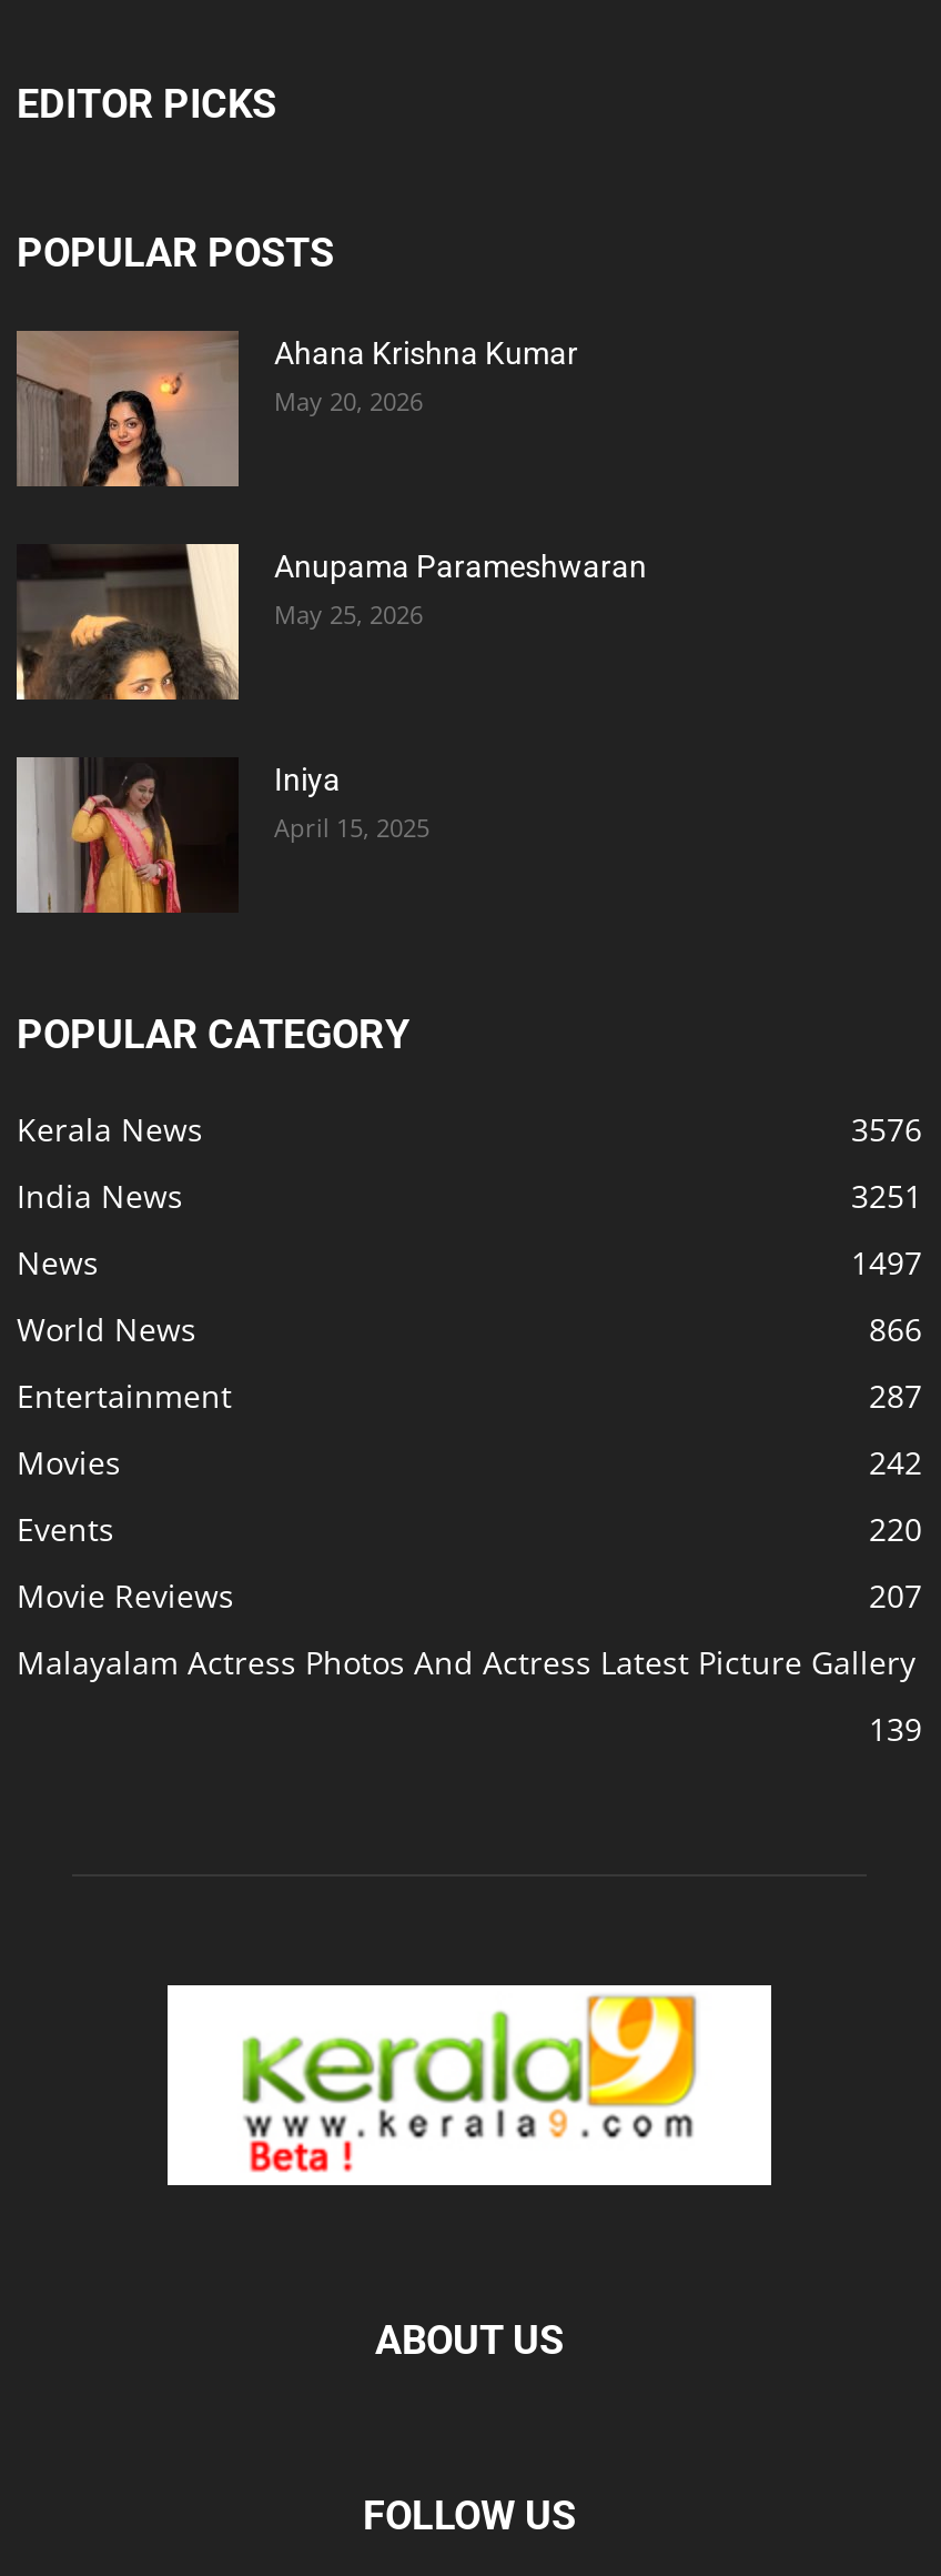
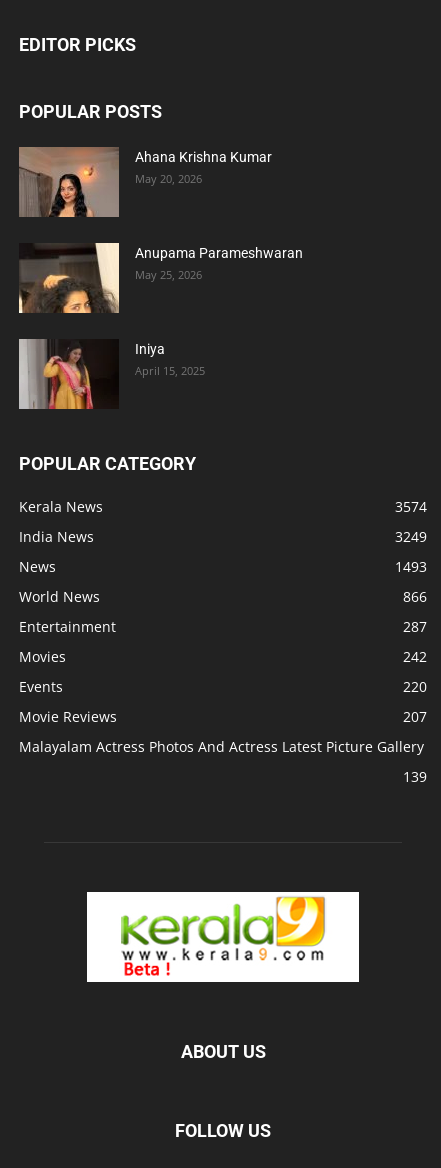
[851,1108,922,1150] 3576 -> [395,497,427,516] 3574
[851,1174,922,1216] 3251 -> [395,527,427,546] 3249
[851,1241,922,1283] 1497 -> [395,557,427,576] 1493

